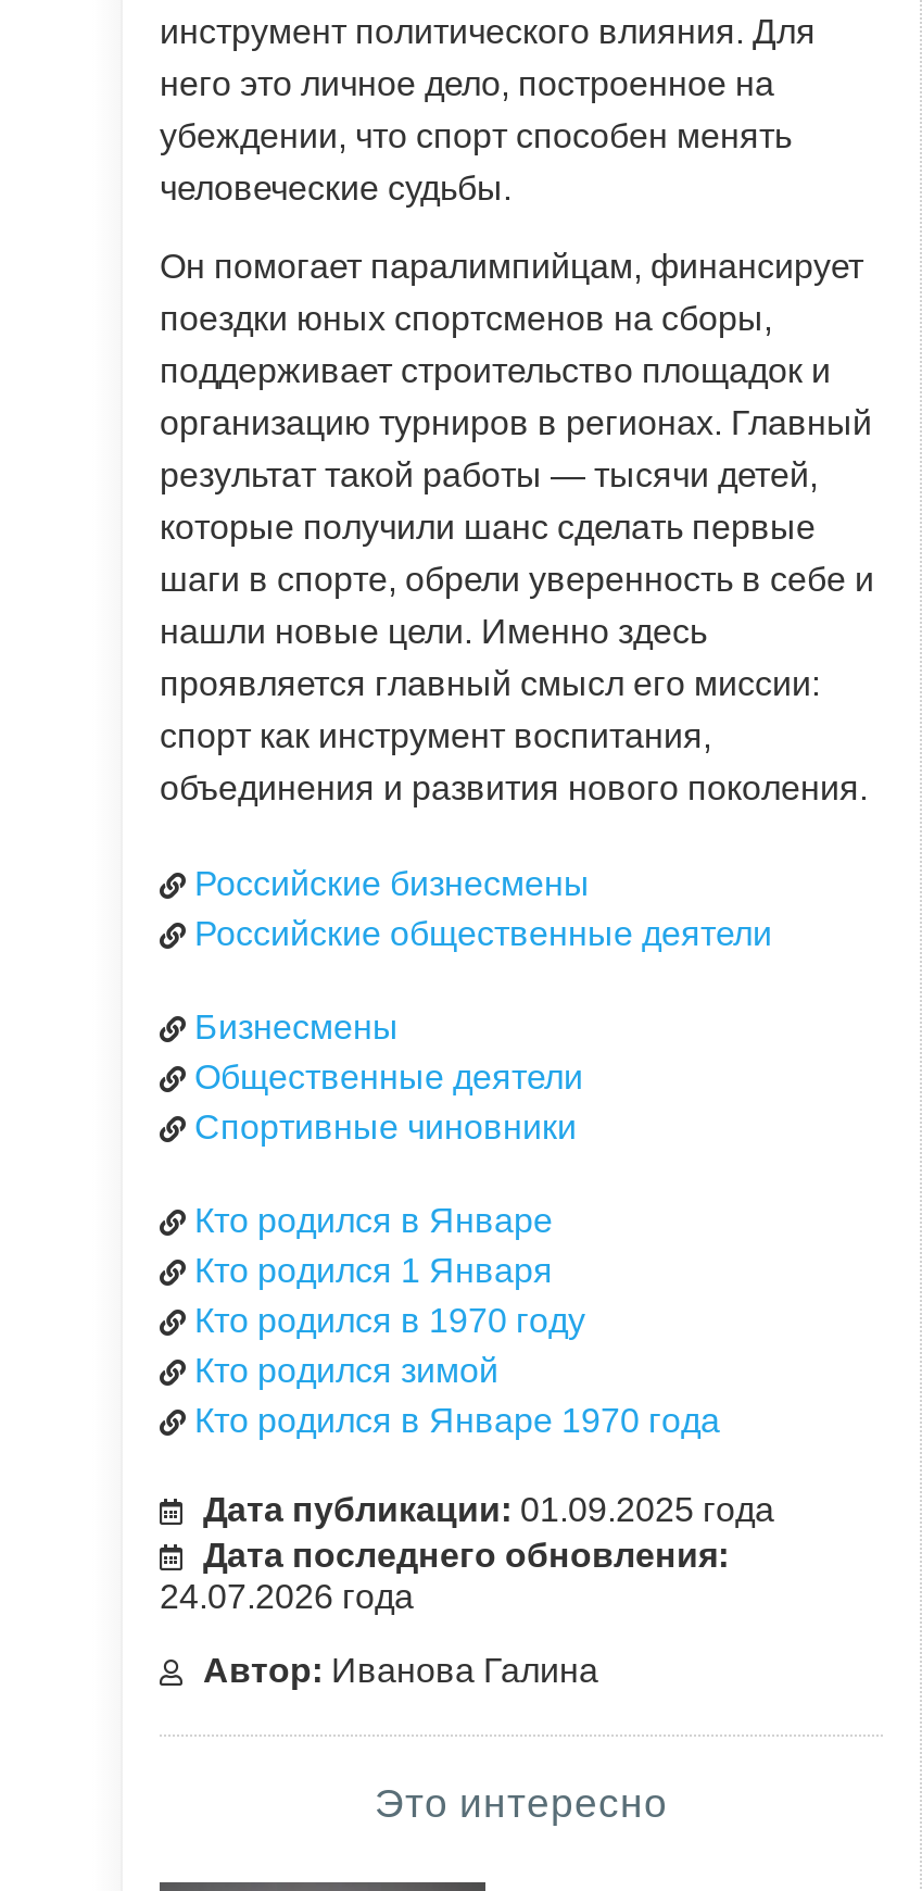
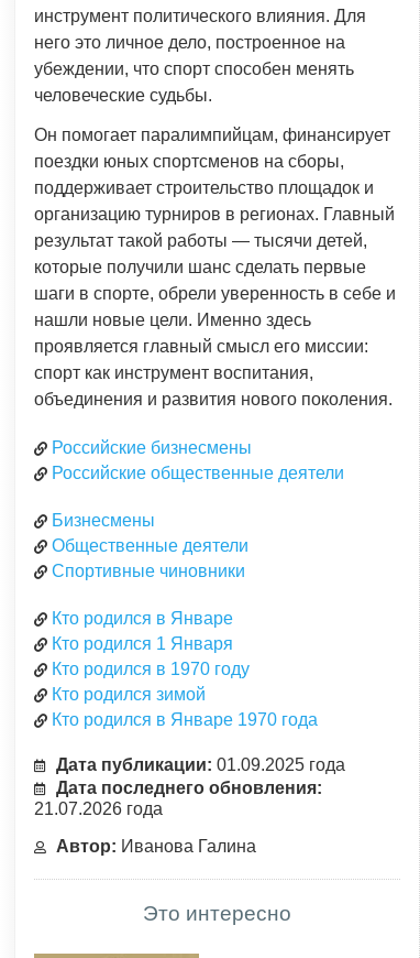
[160,1578,414,1615] 24.07.2026 года -> [34,799,163,818] 21.07.2026 года

